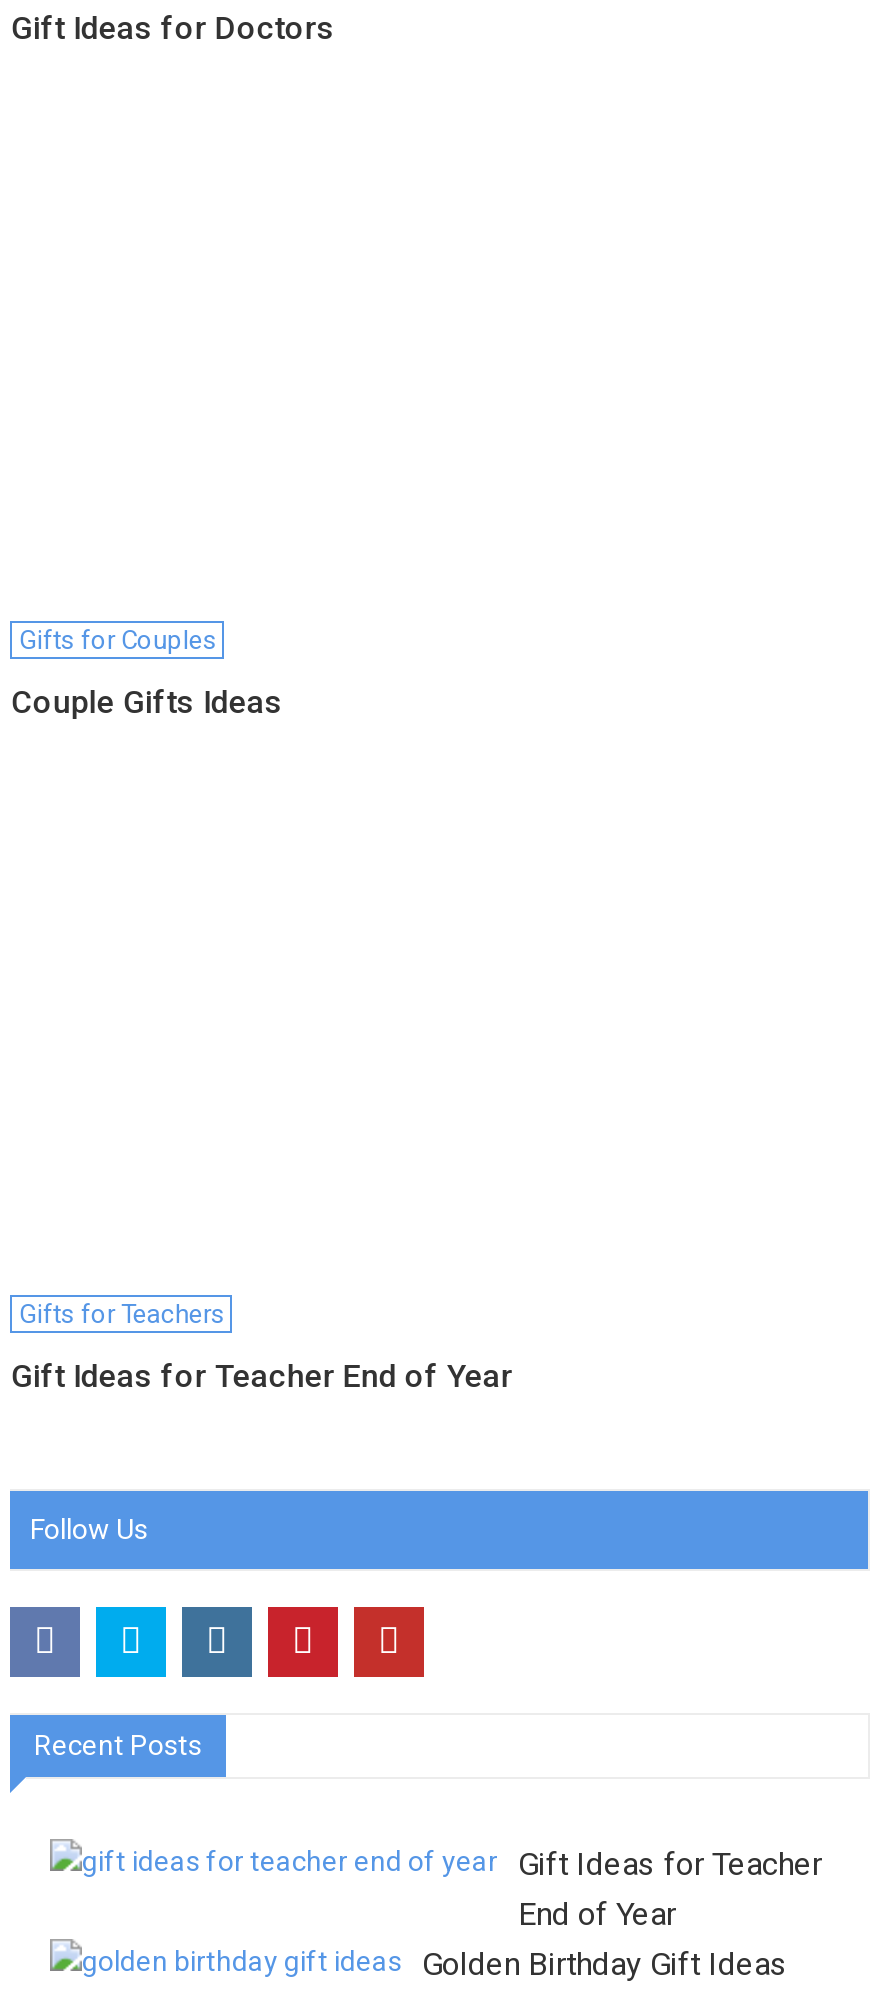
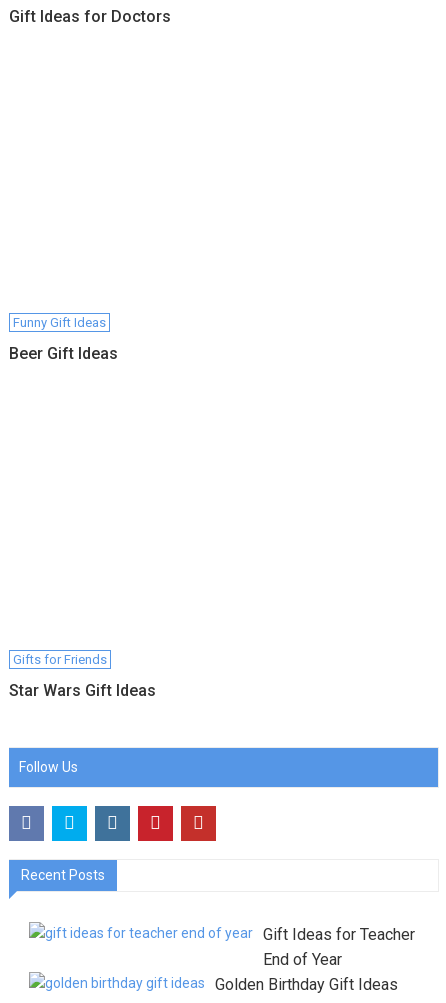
[19,626,217,656] Gifts for Couples -> [13,315,106,330] Funny Gift Ideas
[11,684,283,722] Couple Gifts Ideas -> [9,344,118,363] Beer Gift Ideas
[19,1300,225,1330] Gifts for Teachers -> [13,652,107,667] Gifts for Friends
[11,1358,513,1396] Gift Ideas for Teacher End of Year -> [9,681,156,700] Star Wars Gift Ideas

